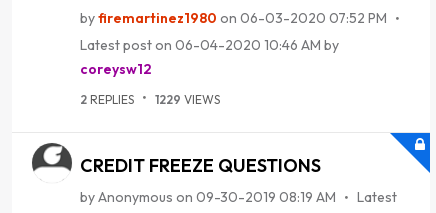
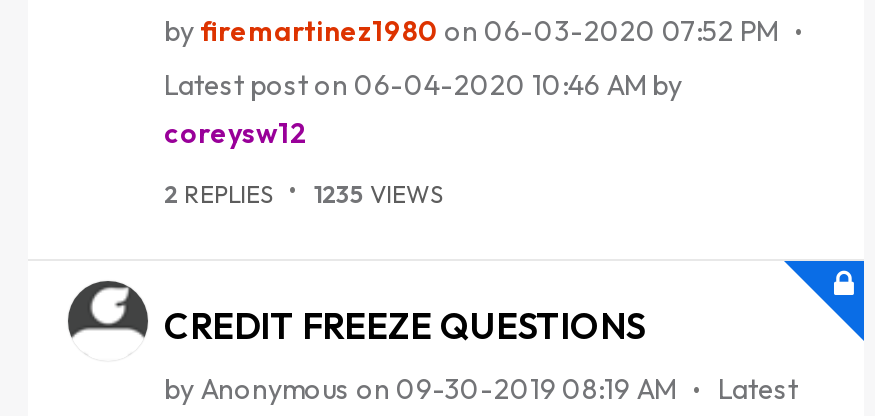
[80,91,220,106] 2 REPLIES 1229 VIEWS -> [164,178,442,208] 2 REPLIES 1235 VIEWS

